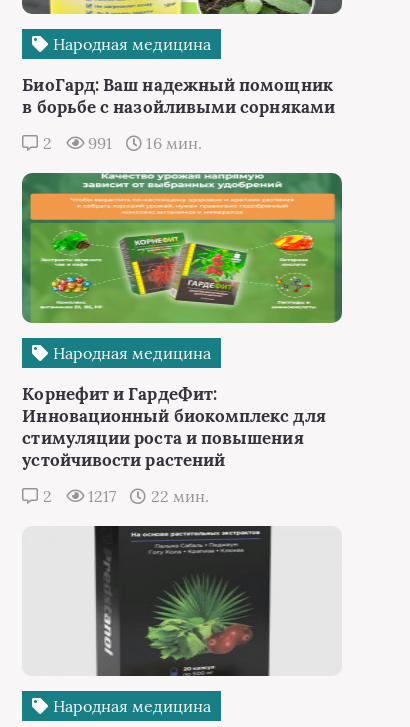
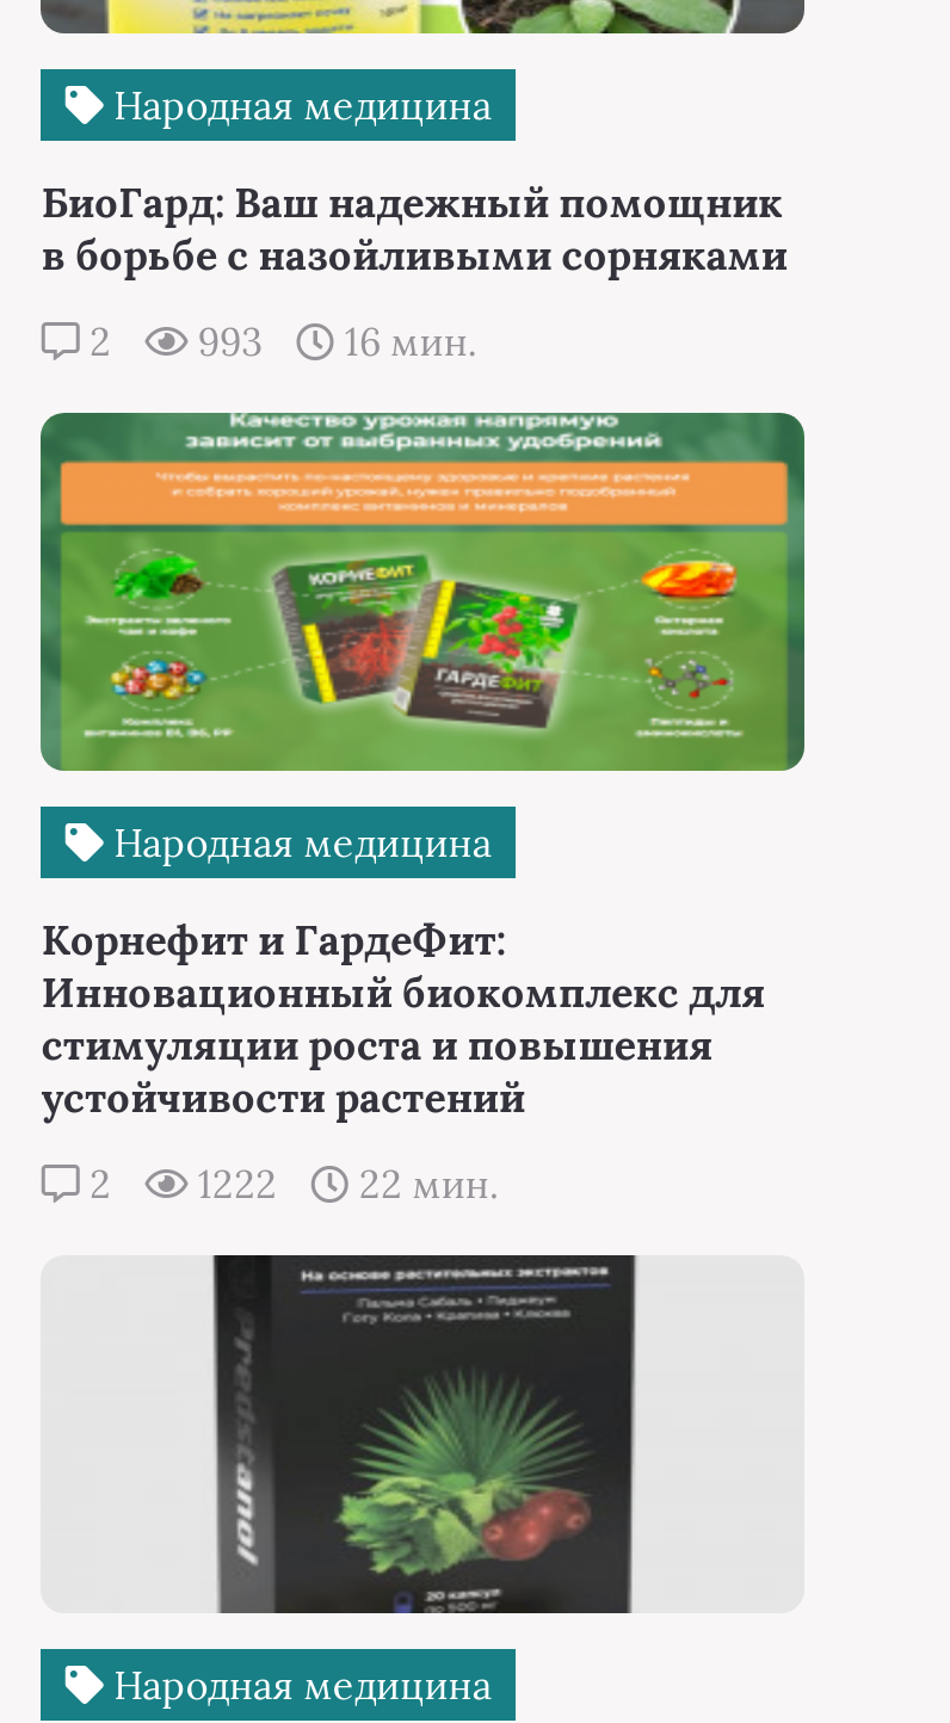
[38,133,202,153] 2 991 16 мин. -> [80,317,477,365] 2 993 16 мин.
[38,486,209,506] 2 1217 22 мин. -> [80,1160,499,1208] 2 1222 22 мин.

